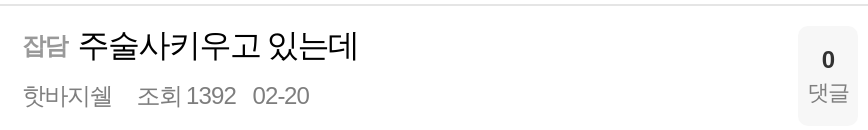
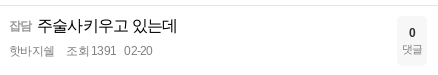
[136,82,309,110] 조회 1392 02-20 -> [66,44,152,58] 조회 1391 02-20

